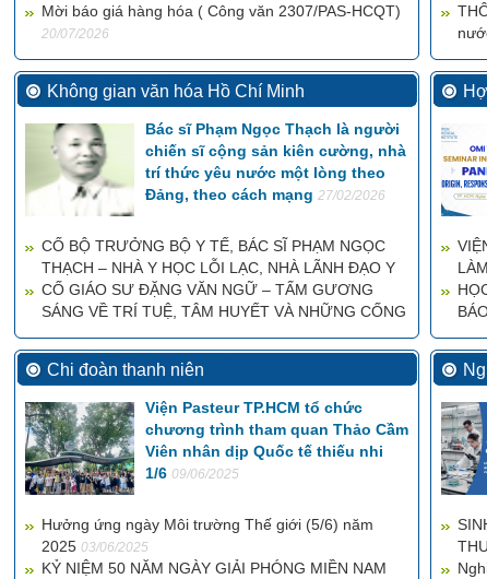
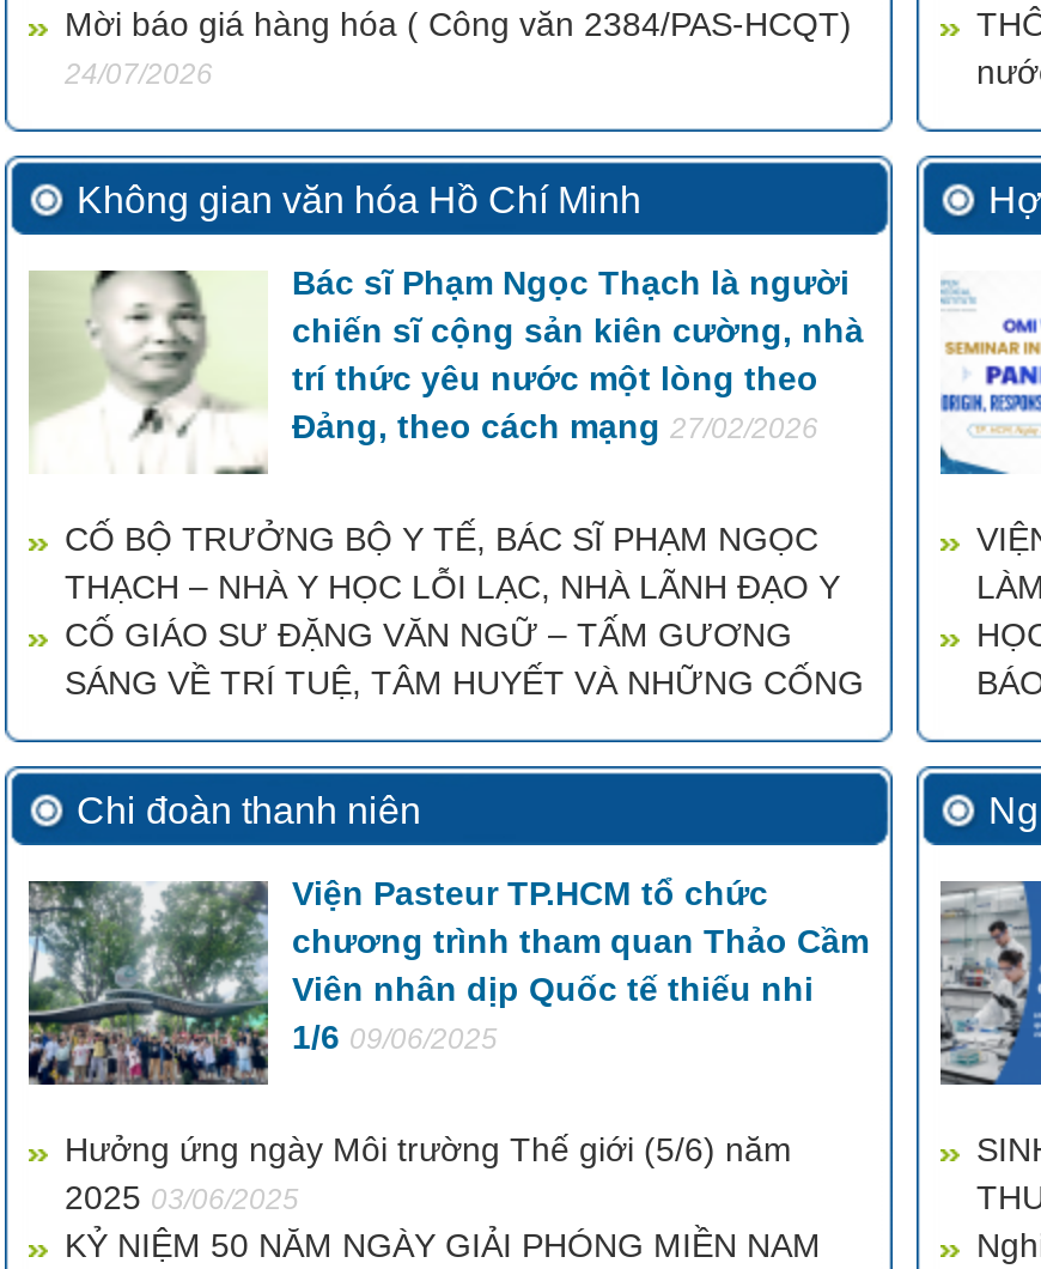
[41,2,401,20] Mời báo giá hàng hóa ( Công văn 2307/PAS-HCQT) -> [65,5,852,43] Mời báo giá hàng hóa ( Công văn 2384/PAS-HCQT)
[41,26,109,42] 20/07/2026 -> [65,57,213,91] 24/07/2026

